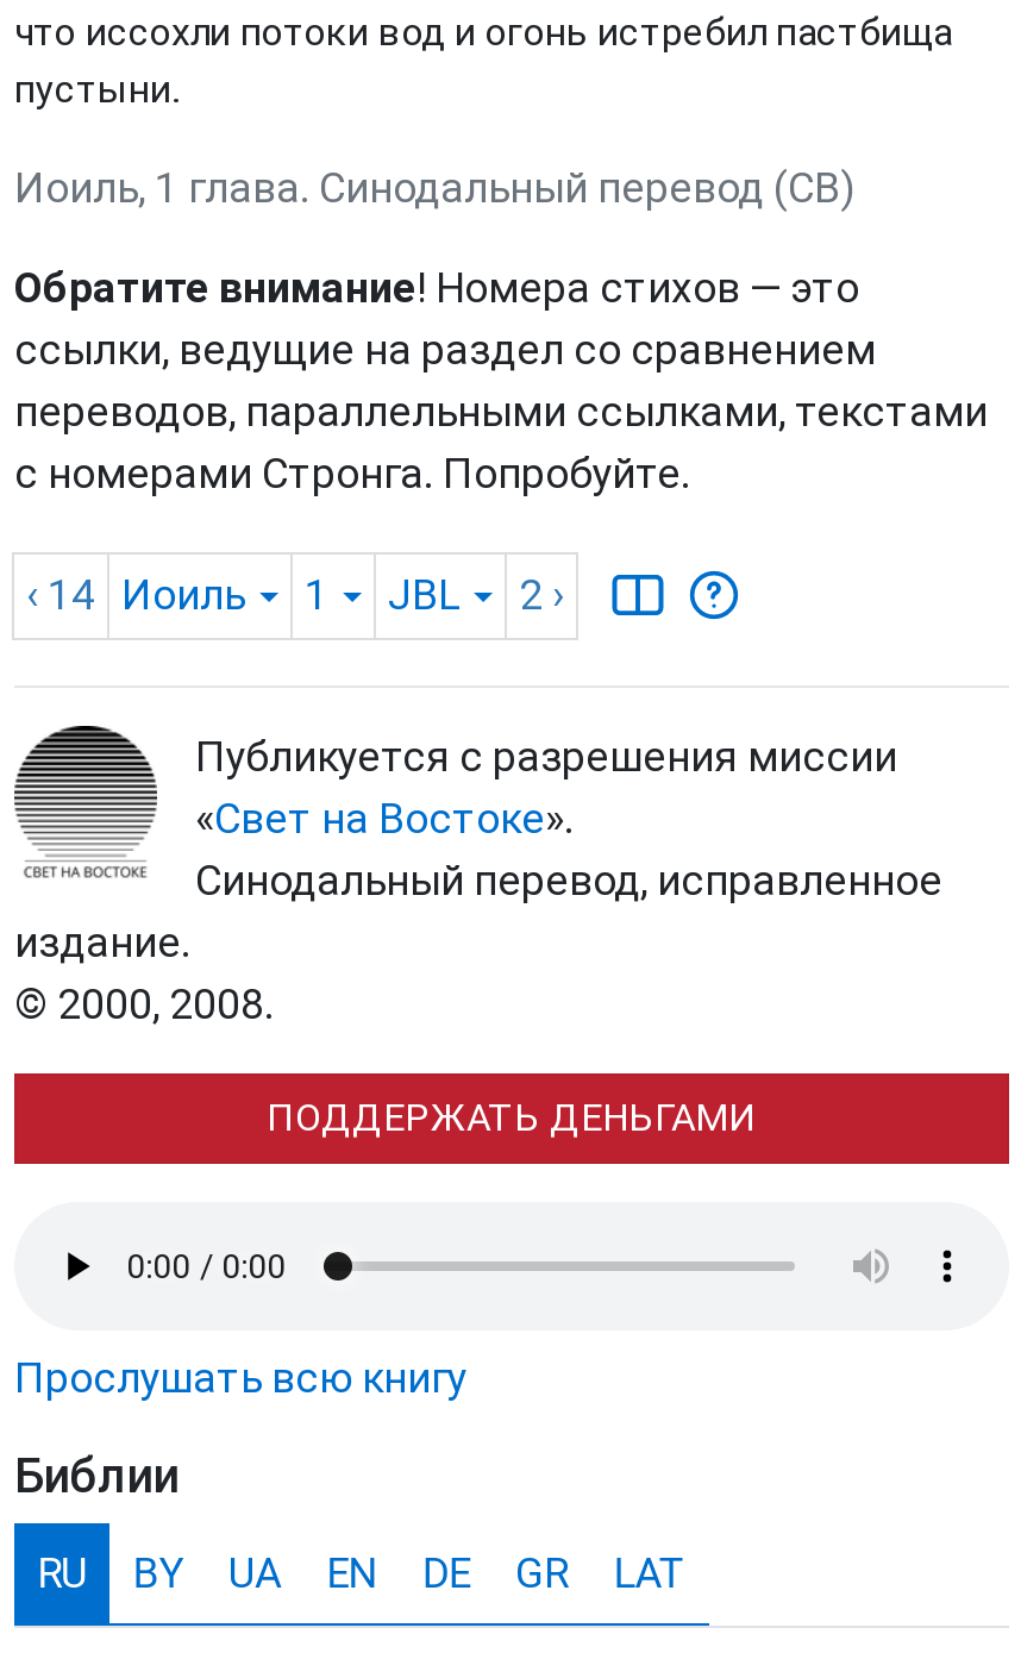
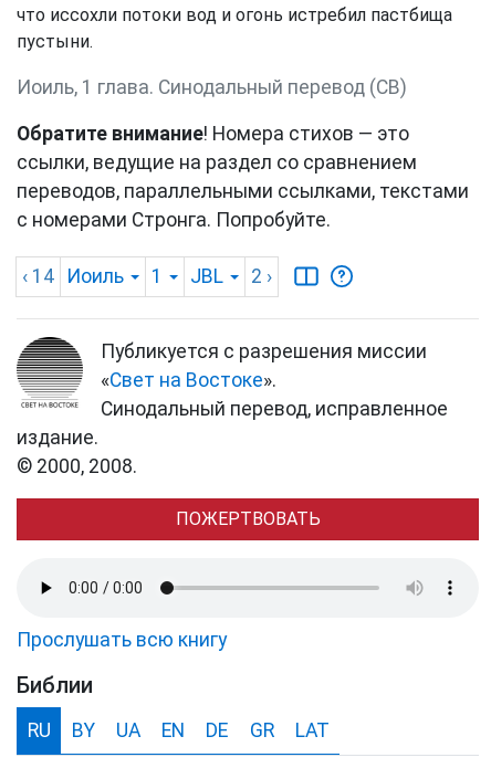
[267,1095,757,1140] ПОДДЕРЖАТЬ ДЕНЬГАМИ -> [175,508,320,529] ПОЖЕРТВОВАТЬ

